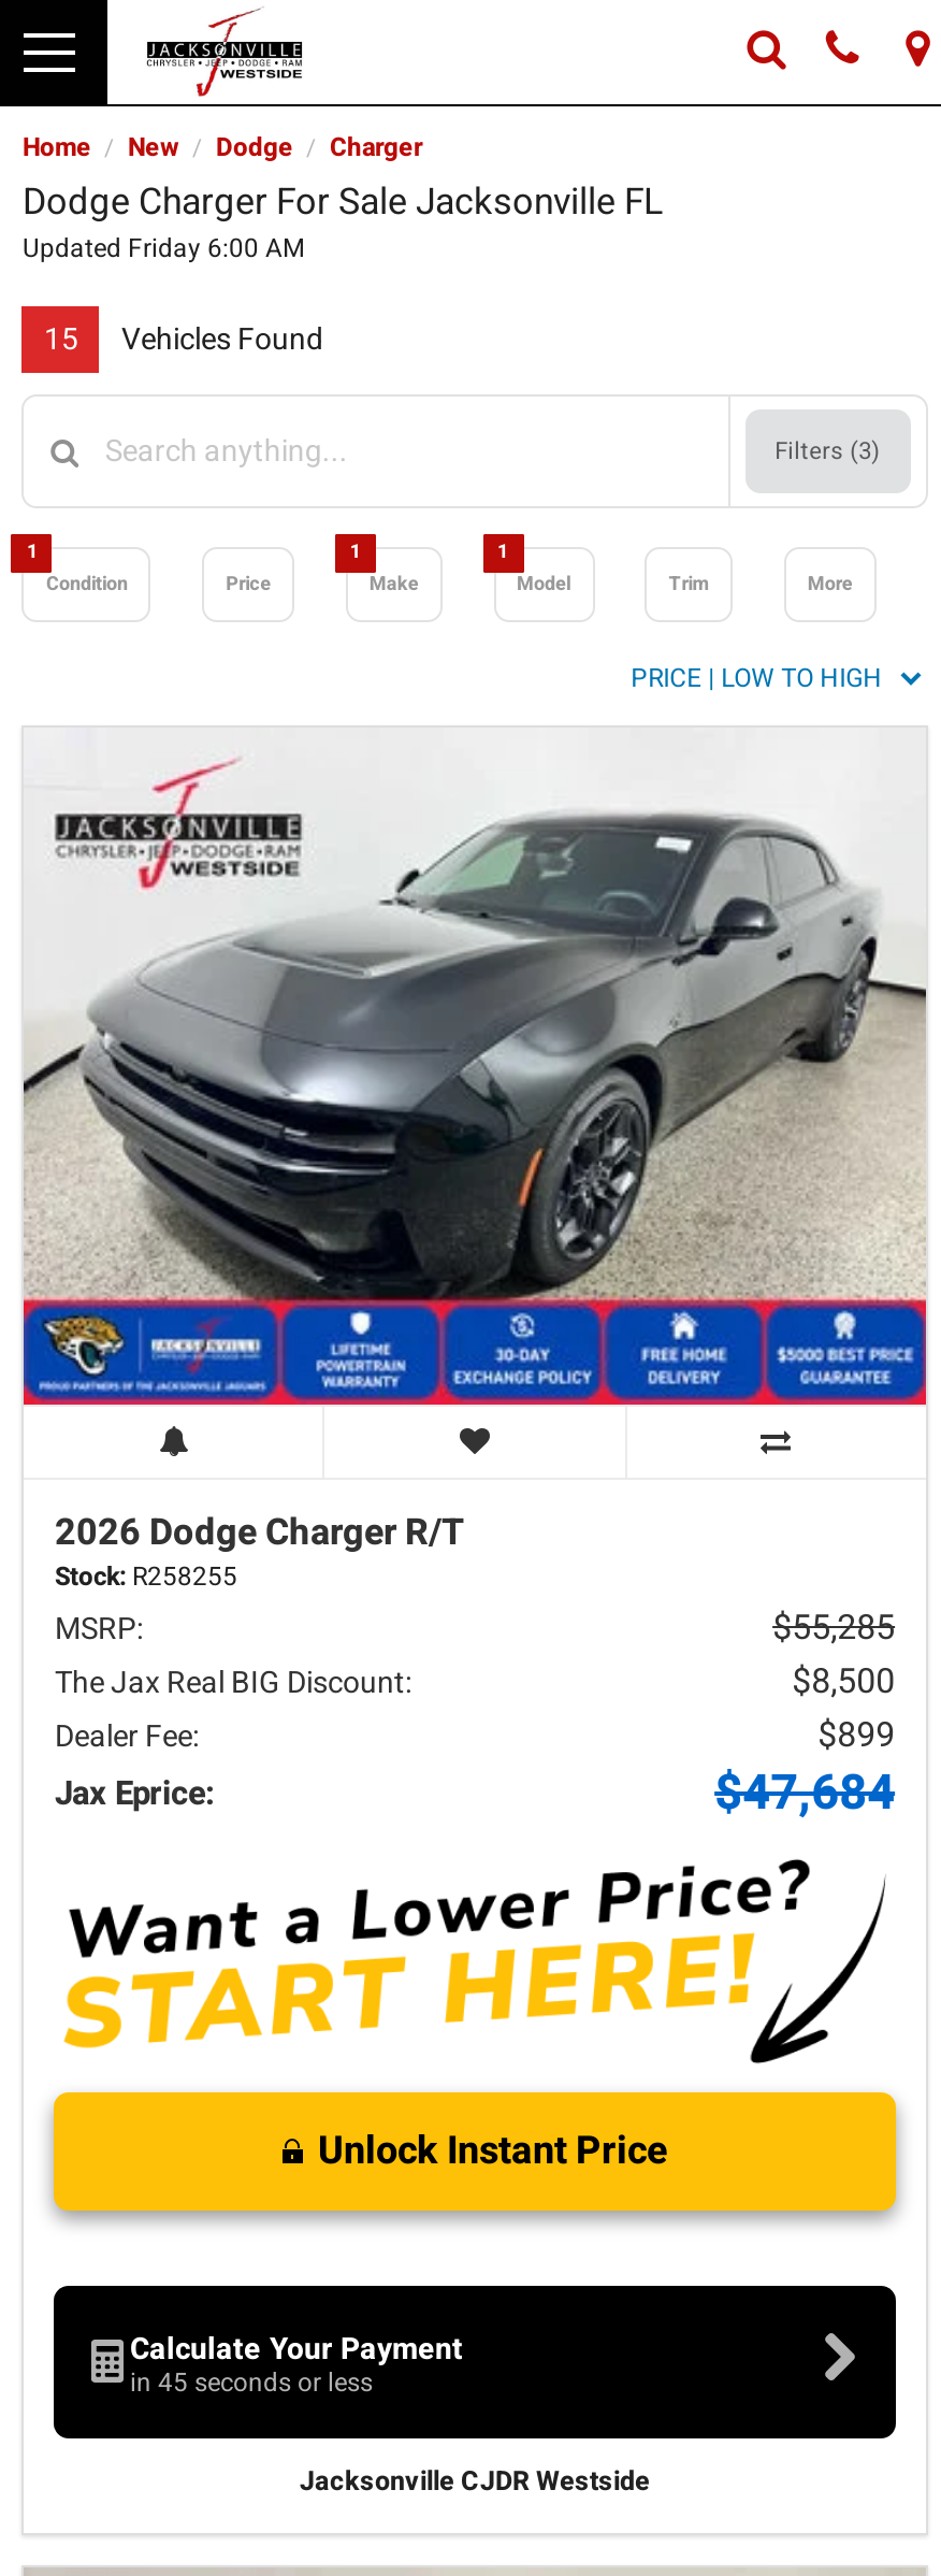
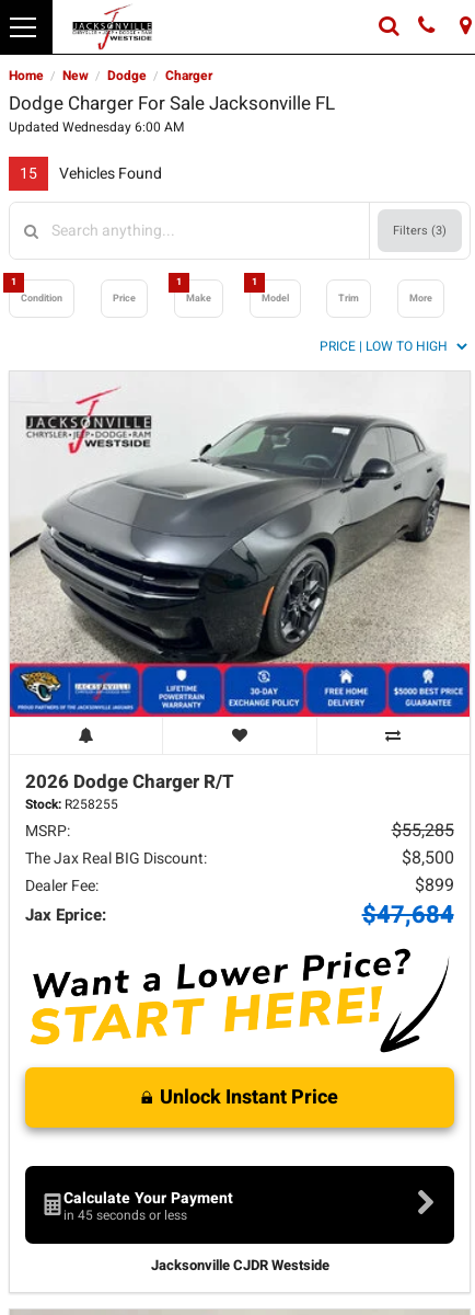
[22,230,304,268] Updated Friday 6:00 AM -> [9,118,184,137] Updated Wednesday 6:00 AM

